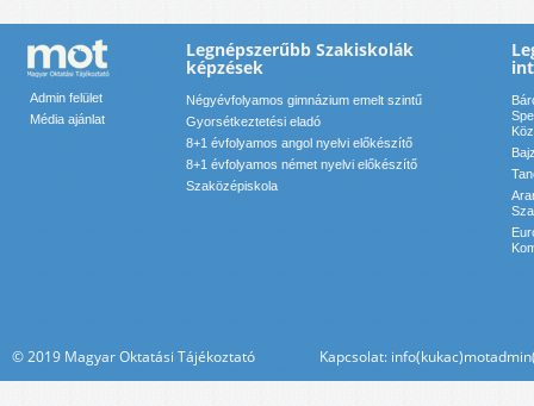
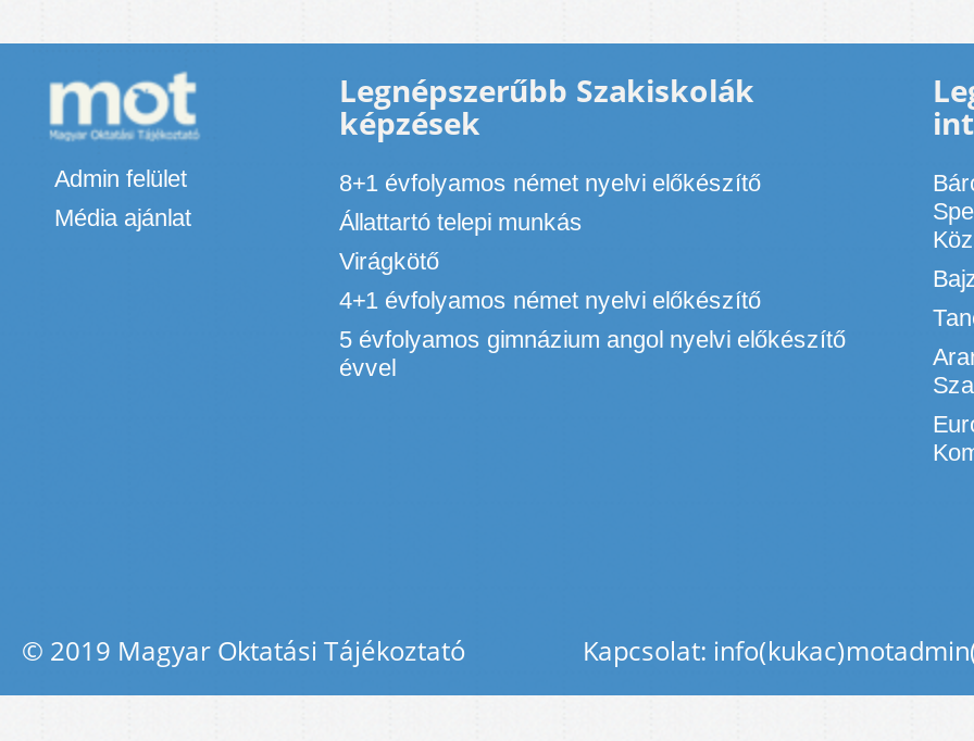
[186,93,422,150] Négyévfolyamos gimnázium emelt szintű | Gyorsétkeztetési eladó | 8+1 évfolyamos angol nyelvi előkészítő -> none
moved [186,157,417,172] -> [339,170,761,196]: 8+1 évfolyamos német nyelvi előkészítő
[186,179,278,193] Szaközépiskola -> [339,209,846,381] Állattartó telepi munkás | Virágkötő | 4+1 évfolyamos német nyelvi előkészítő | 5 évfolyamos gimnázium angol nyelvi előkészítő | évvel

